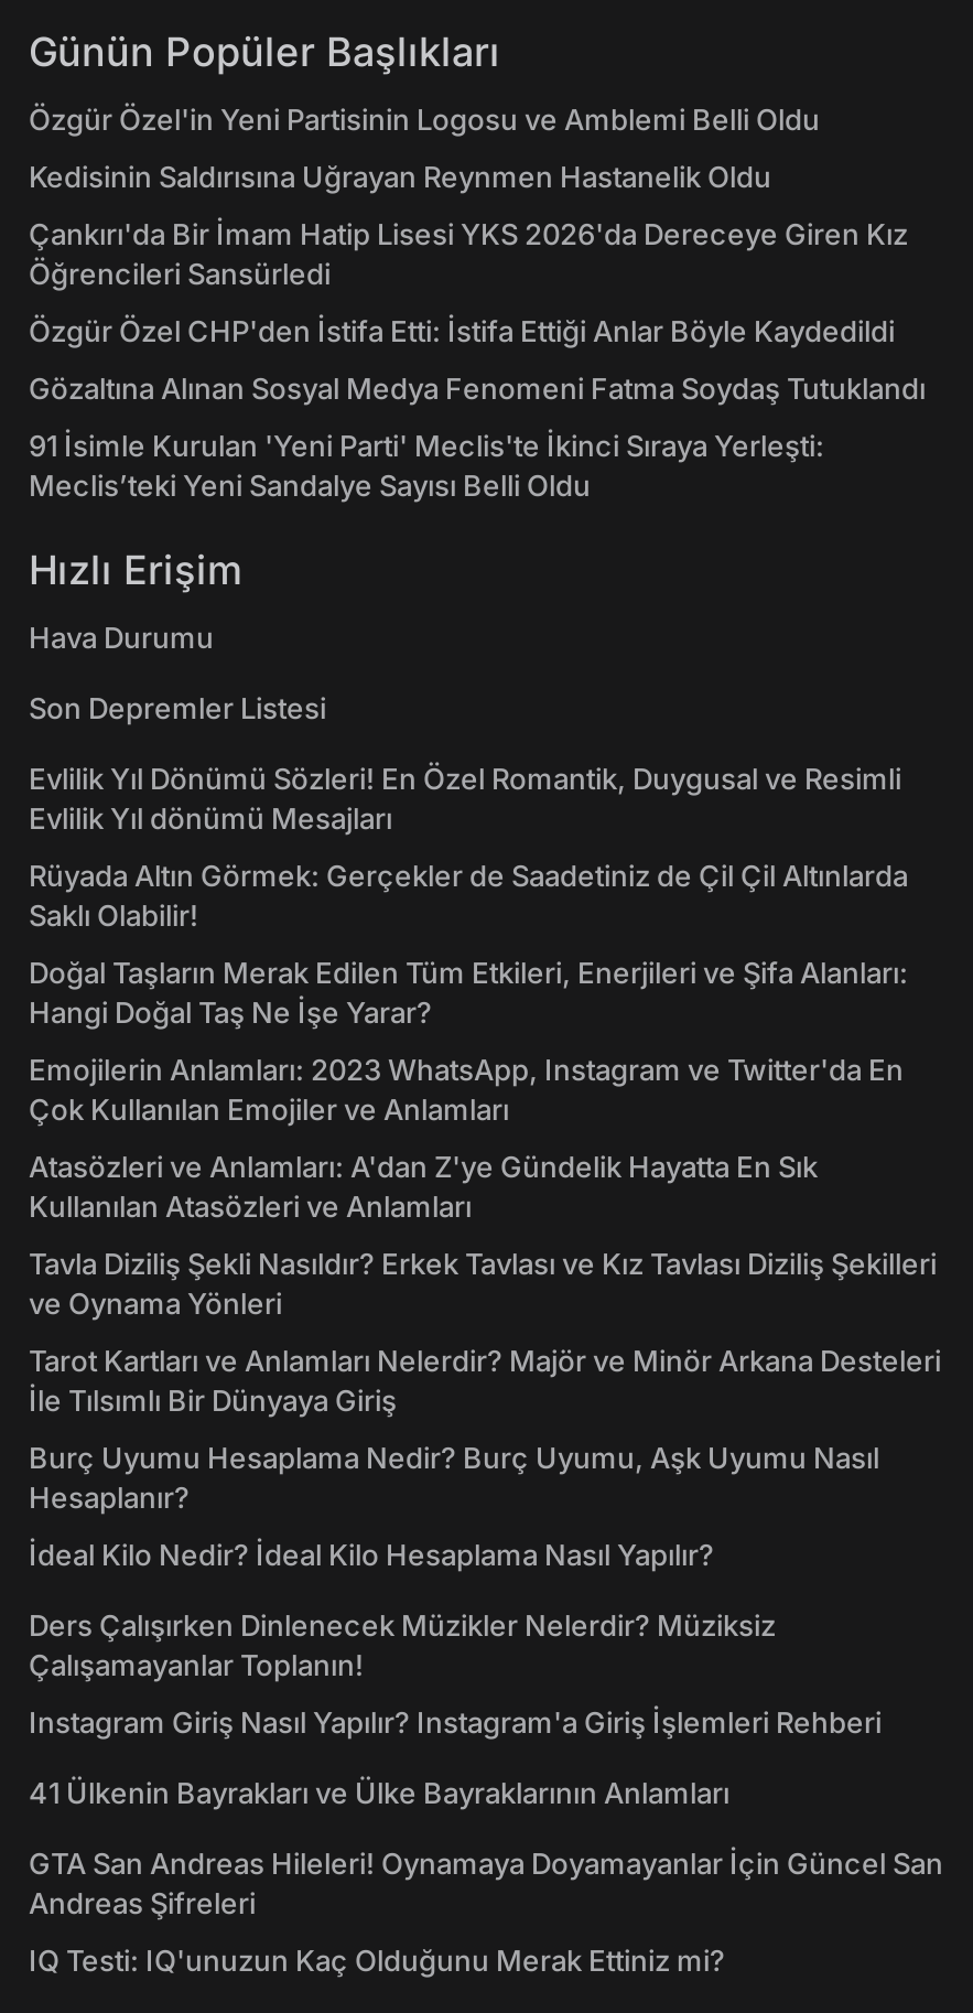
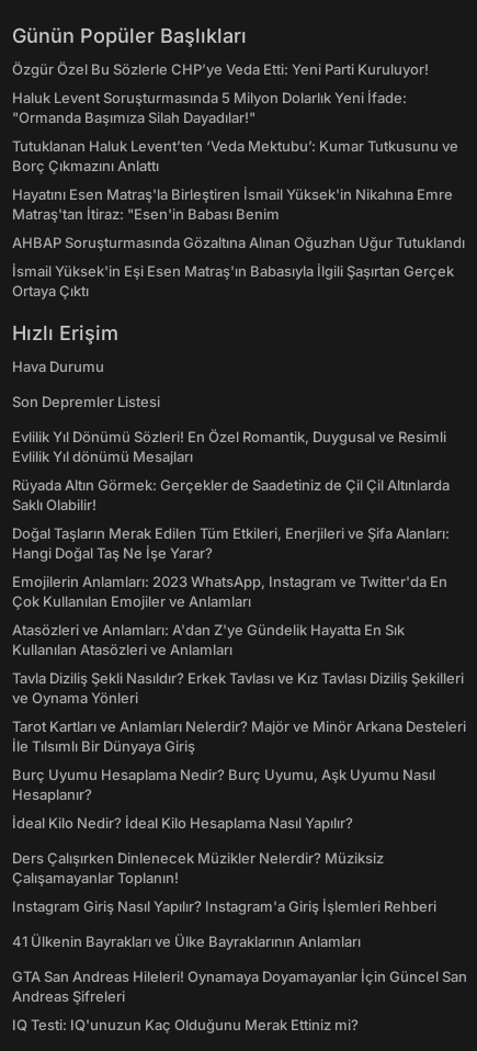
[29,101,820,137] Özgür Özel'in Yeni Partisinin Logosu ve Amblemi Belli Oldu -> [12,60,429,78] Özgür Özel Bu Sözlerle CHP’ye Veda Etti: Yeni Parti Kuruluyor!
[29,159,771,194] Kedisinin Saldırısına Uğrayan Reynmen Hastanelik Oldu -> [12,89,407,126] Haluk Levent Soruşturmasında 5 Milyon Dolarlık Yeni İfade: | "Ormanda Başımıza Silah Dayadılar!"
[29,216,908,291] Çankırı'da Bir İmam Hatip Lisesi YKS 2026'da Dereceye Giren Kız | Öğrencileri Sansürledi -> [12,137,458,174] Tutuklanan Haluk Levent’ten ‘Veda Mektubu’: Kumar Tutkusunu ve | Borç Çıkmazını Anlattı
[29,313,895,348] Özgür Özel CHP'den İstifa Etti: İstifa Ettiği Anlar Böyle Kaydedildi -> [12,185,453,223] Hayatını Esen Matraş'la Birleştiren İsmail Yüksek'in Nikahına Emre | Matraş'tan İtiraz: "Esen'in Babası Benim
[29,370,926,406] Gözaltına Alınan Sosyal Medya Fenomeni Fatma Soydaş Tutuklandı -> [12,234,465,251] AHBAP Soruşturmasında Gözaltına Alınan Oğuzhan Uğur Tutuklandı
[29,428,824,503] 91 İsimle Kurulan 'Yeni Parti' Meclis'te İkinci Sıraya Yerleşti: | Meclis’teki Yeni Sandalye Sayısı Belli Oldu -> [12,262,454,300] İsmail Yüksek'in Eşi Esen Matraş'ın Babasıyla İlgili Şaşırtan Gerçek | Ortaya Çıktı

